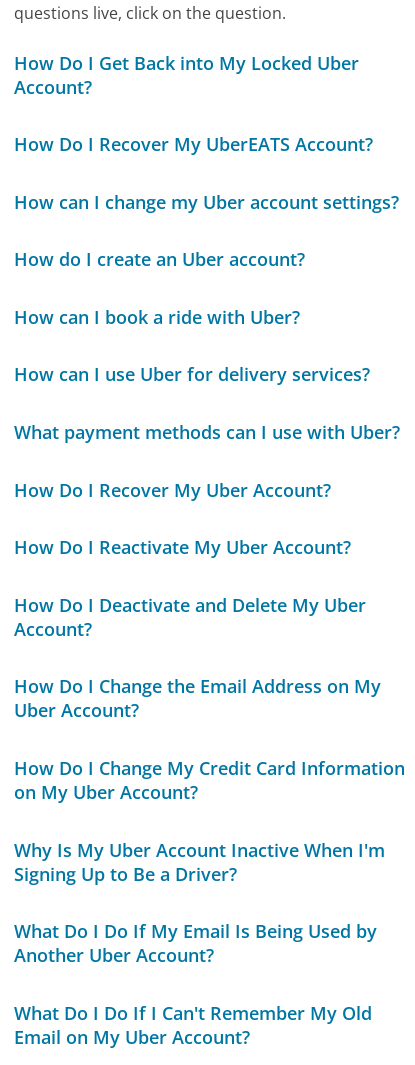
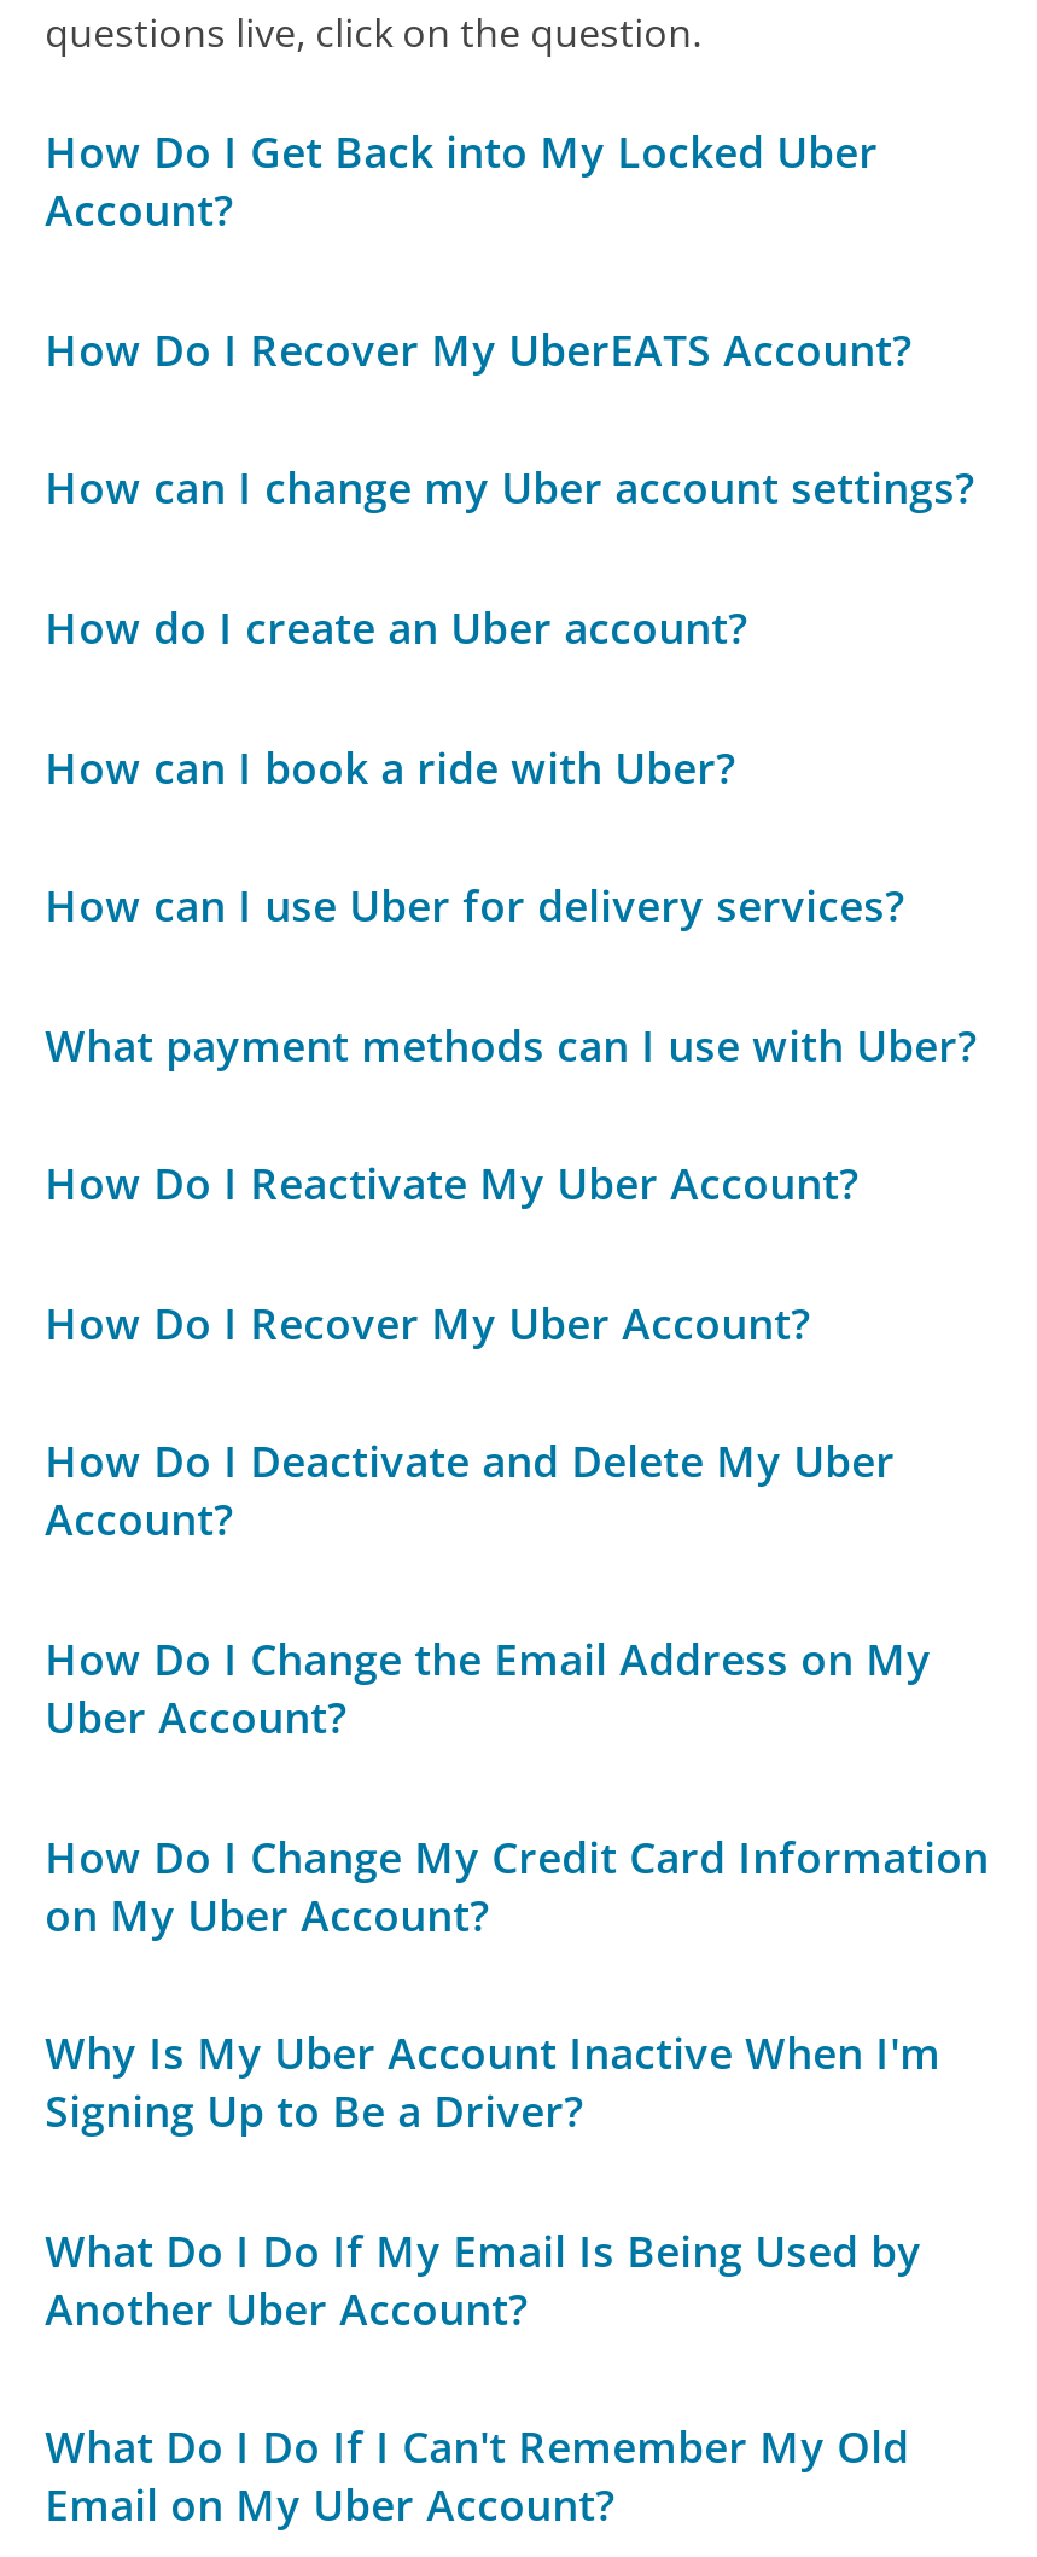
moved [14,478,331,502] -> [45,1293,811,1351]: How Do I Recover My Uber Account?
moved [14,535,351,559] -> [45,1154,859,1212]: How Do I Reactivate My Uber Account?

